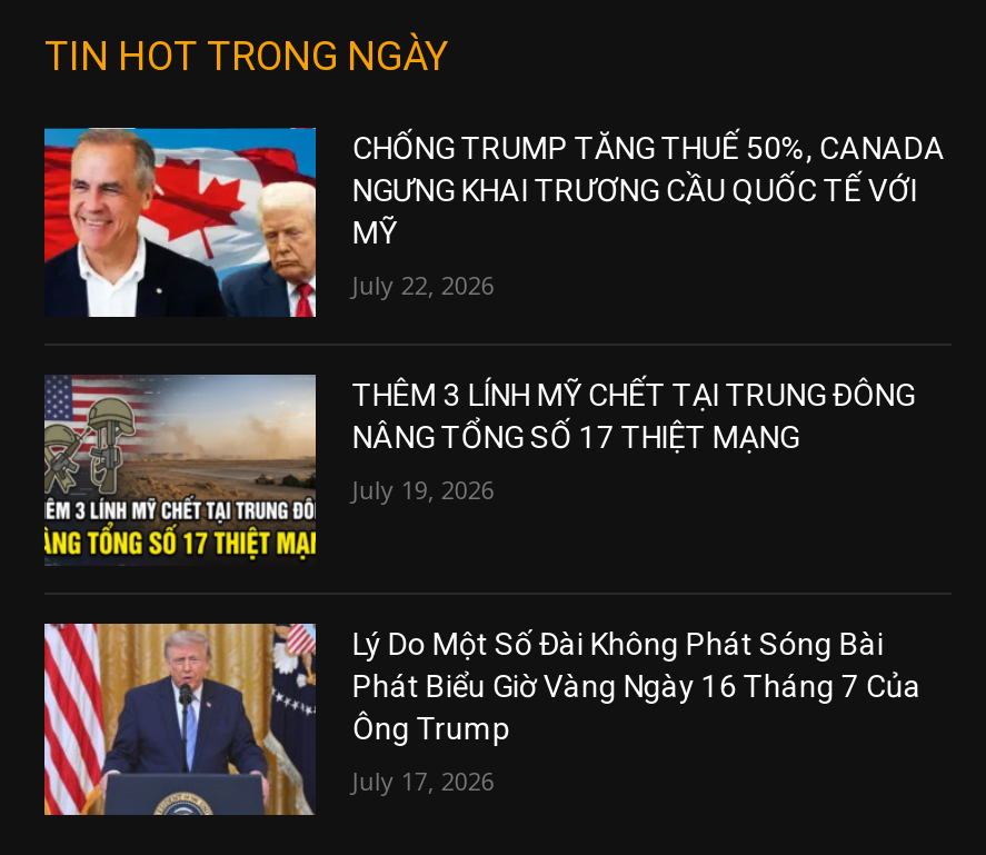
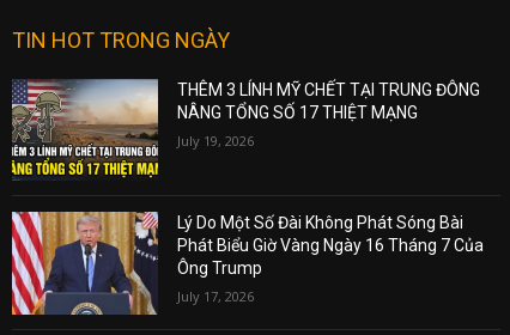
[42,126,946,319] [image] | CHỐNG TRUMP TĂNG THUẾ 50%, CANADA | NGƯNG KHAI TRƯƠNG CẦU QUỐC TẾ VỚI | MỸ | July 22, 2026 -> none

